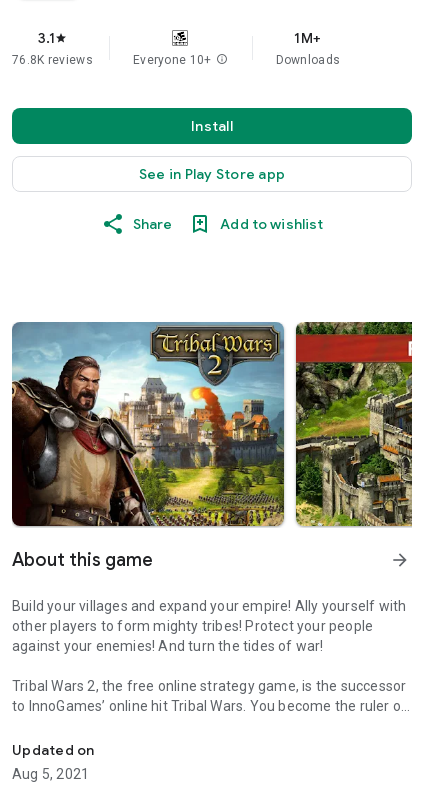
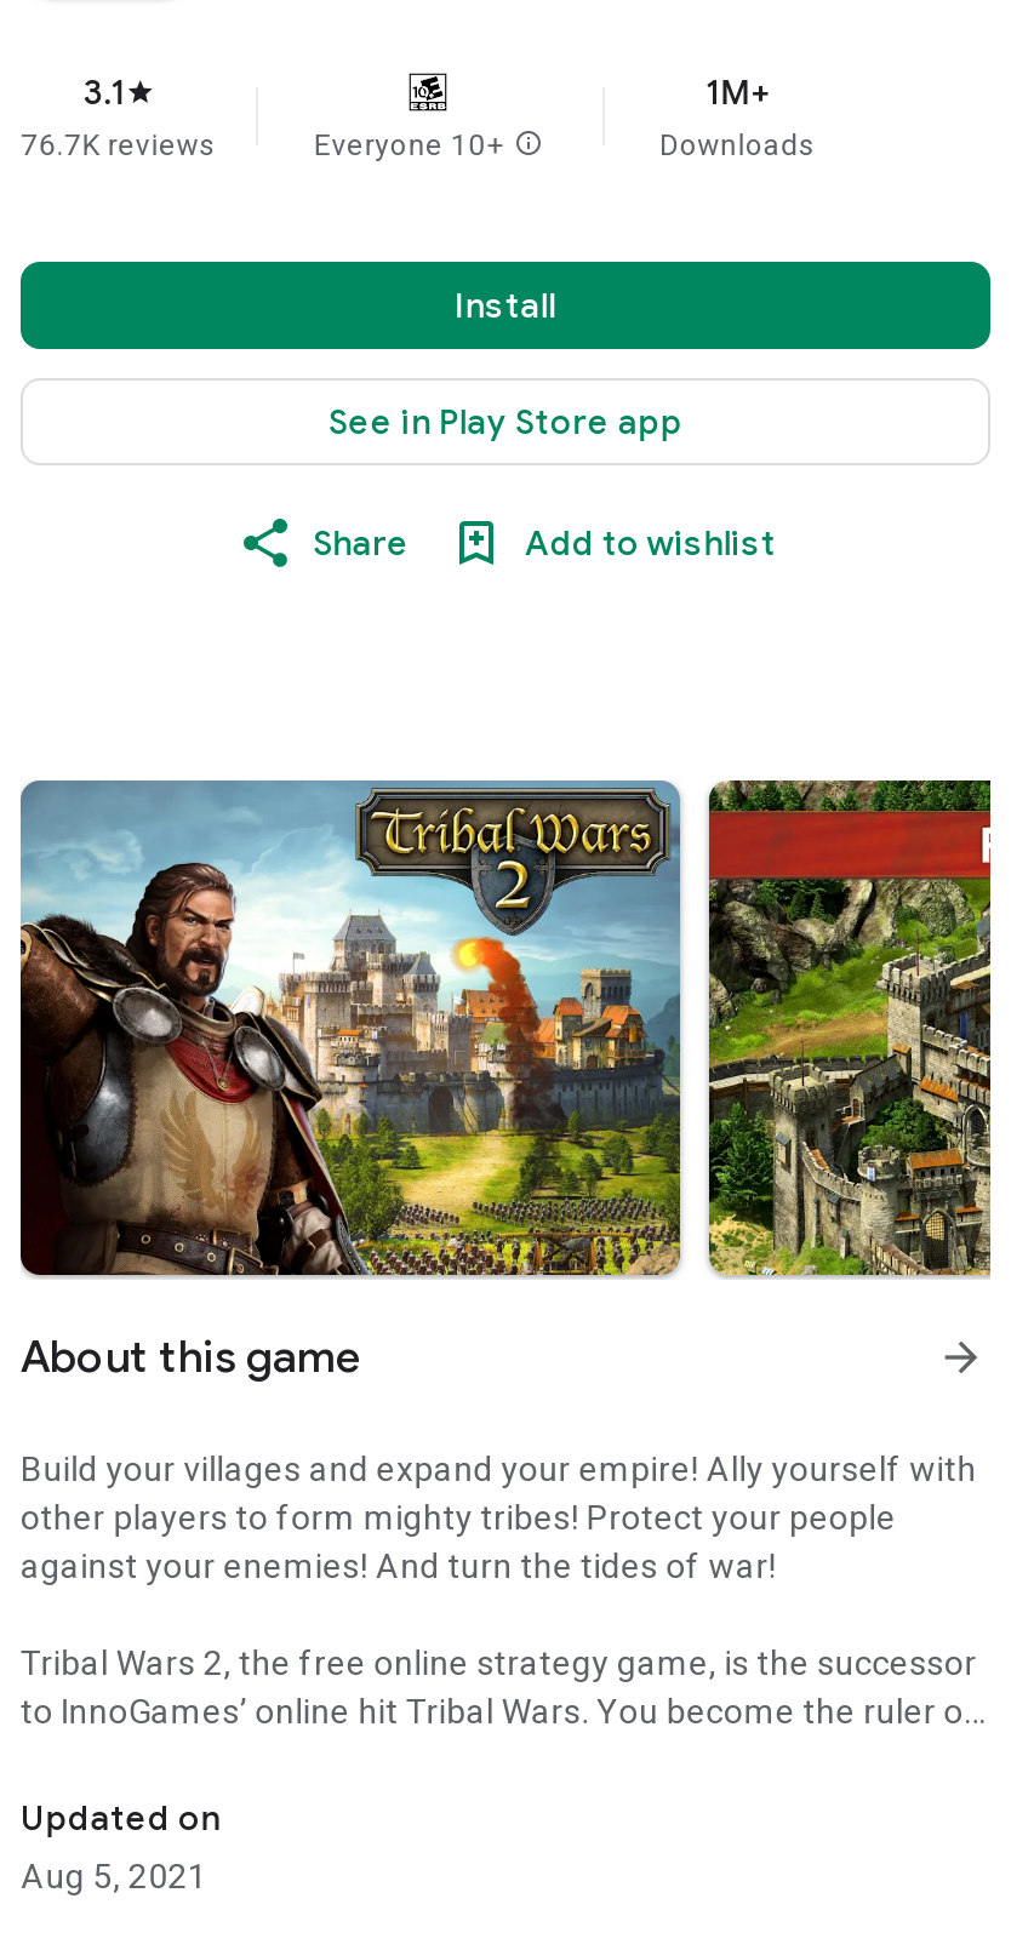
[12,53,93,67] 76.8K reviews -> [21,128,217,162] 76.7K reviews

